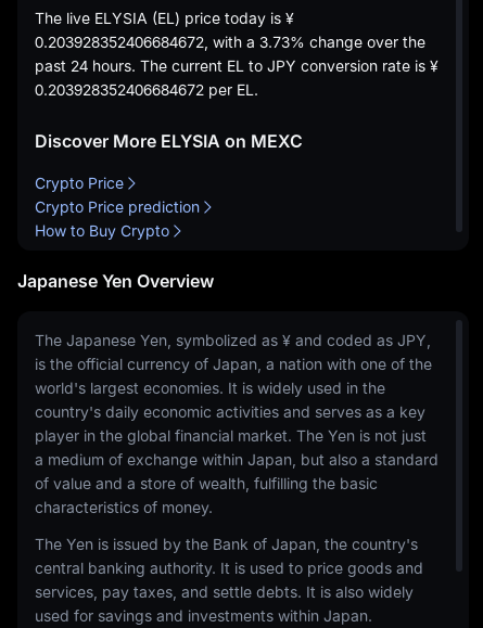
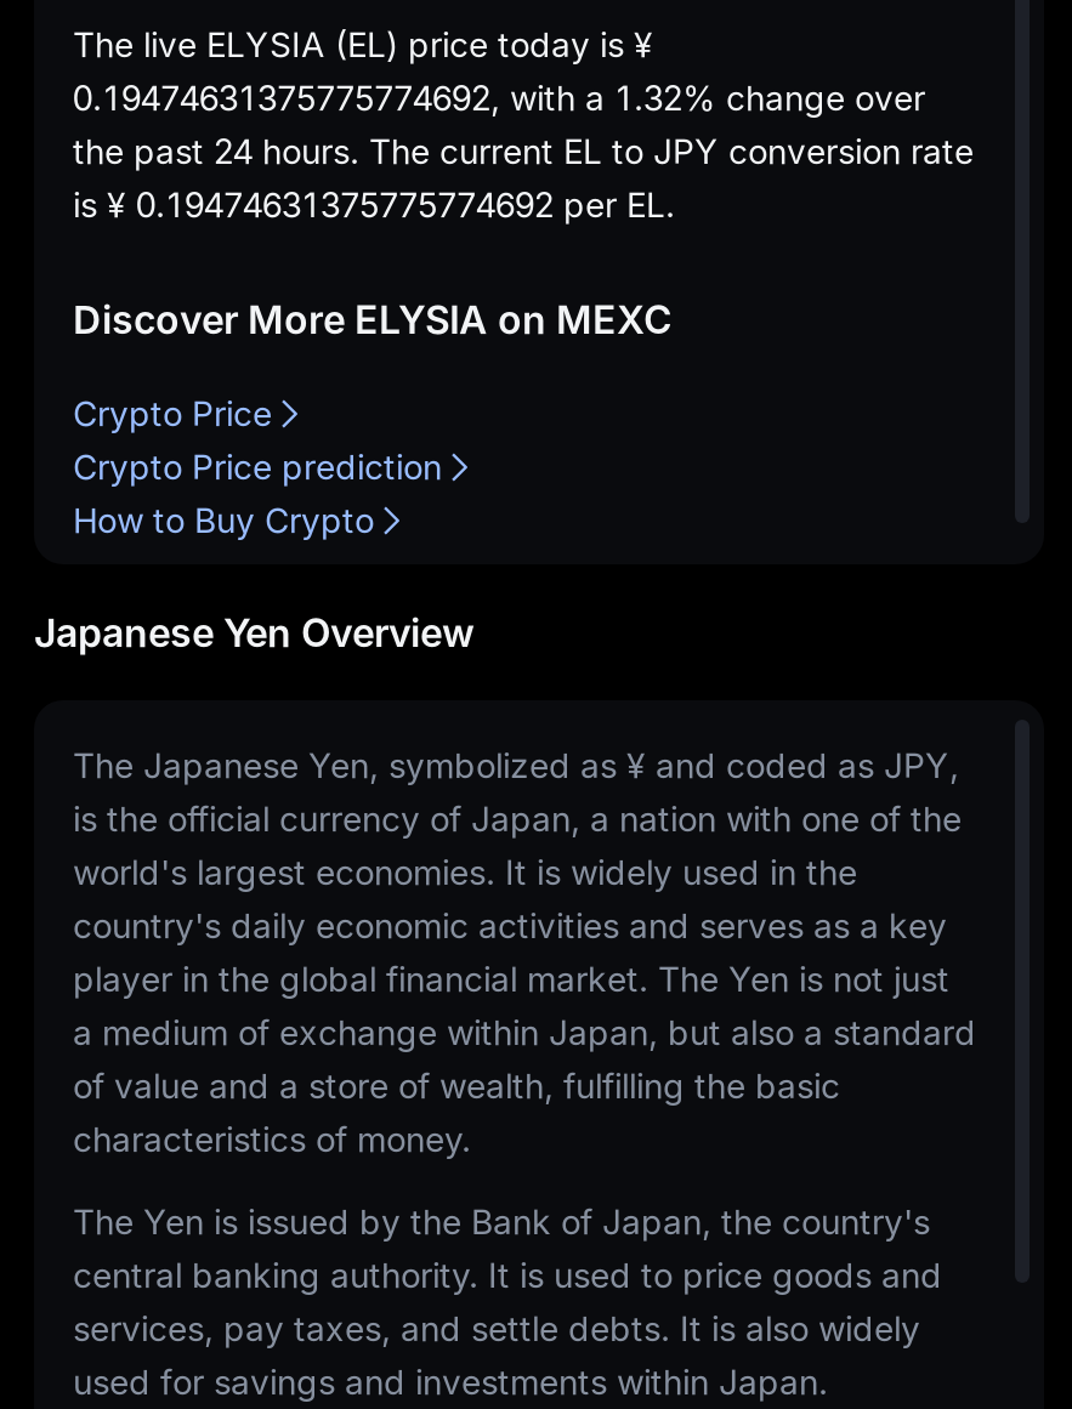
[35,33,438,99] 0.203928352406684672, with a 3.73% change over the | past 24 hours. The current EL to JPY conversion rate is ¥ | 0.203928352406684672 per EL. -> [73,77,974,225] 0.19474631375775774692, with a 1.32% change over | the past 24 hours. The current EL to JPY conversion rate | is ¥ 0.19474631375775774692 per EL.

